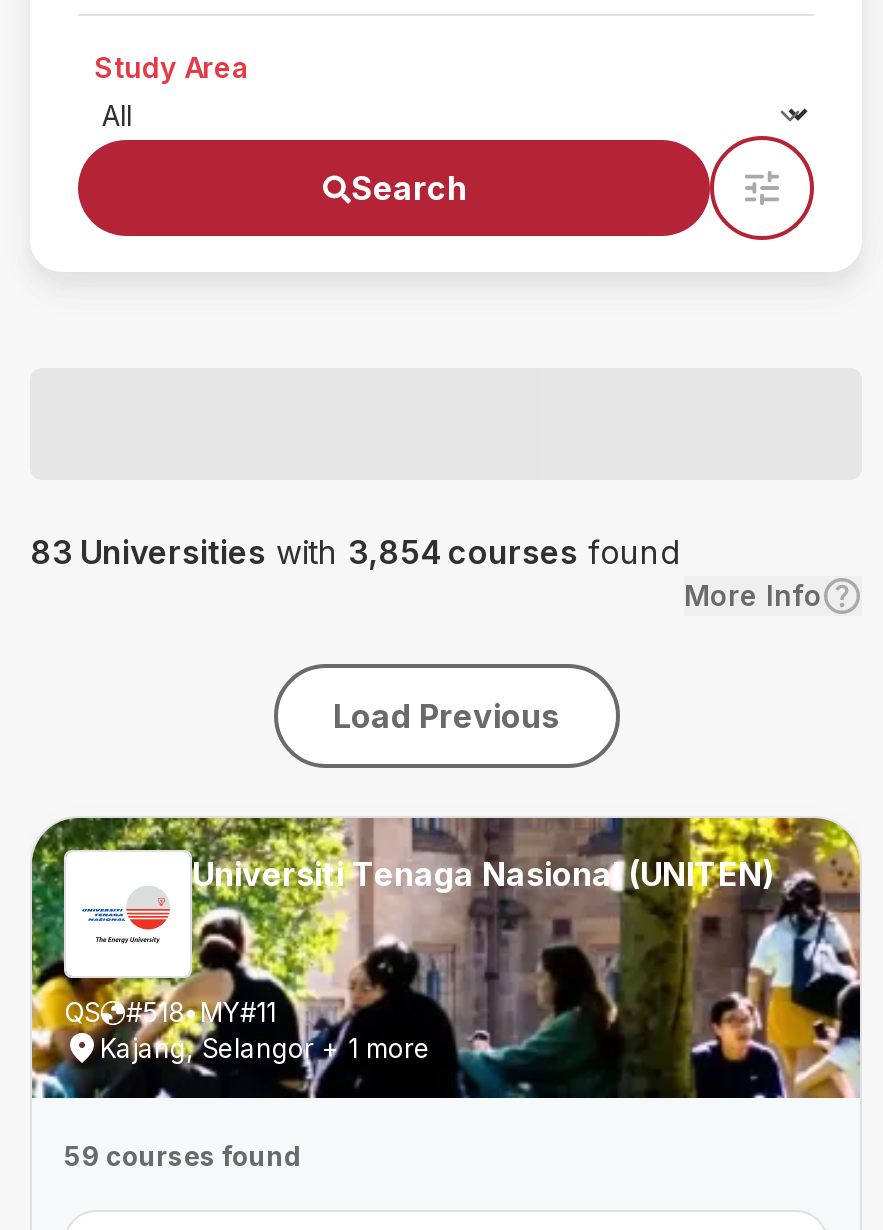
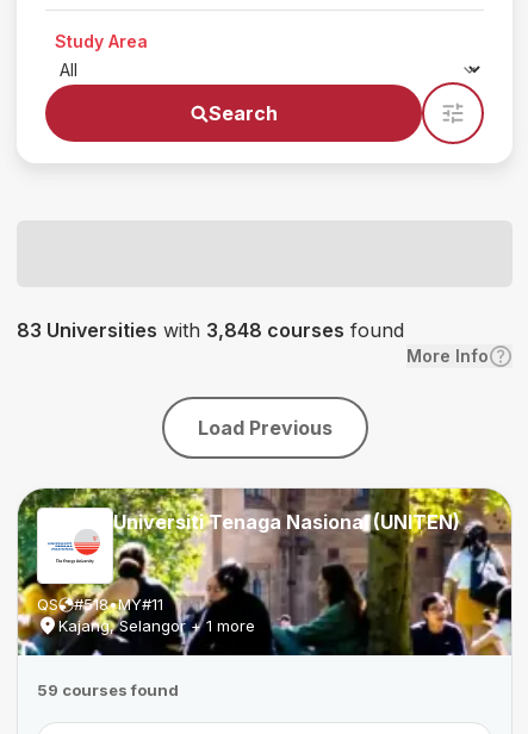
[30,532,678,572] 83 Universities with 3,854 courses found -> [17,318,404,342] 83 Universities with 3,848 courses found

